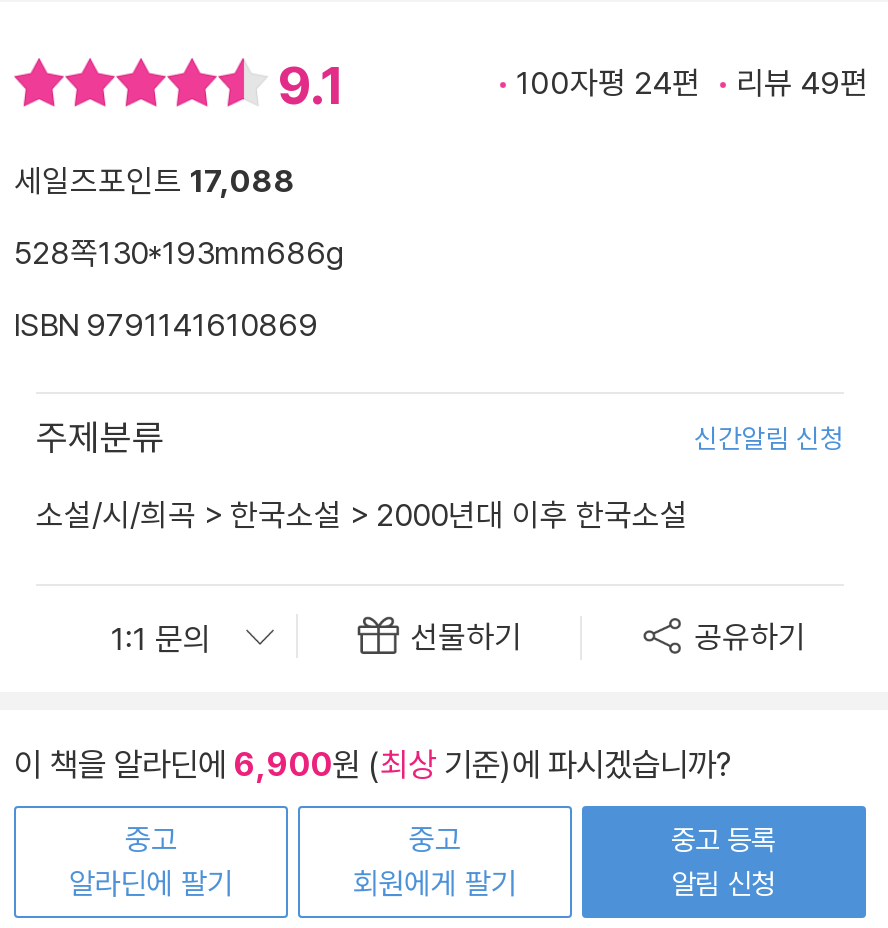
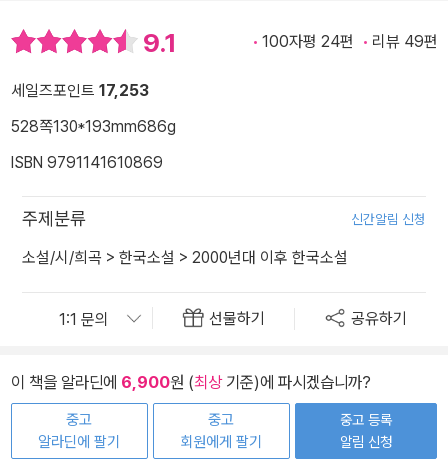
[14,161,296,199] 세일즈포인트 17,088 -> [11,80,149,99] 세일즈포인트 17,253

